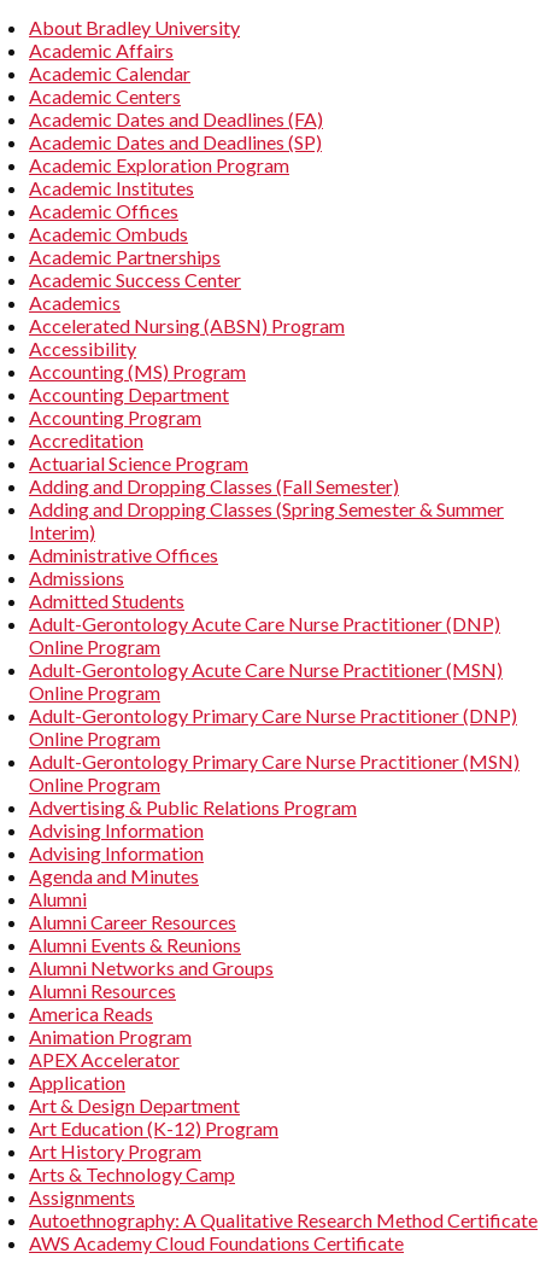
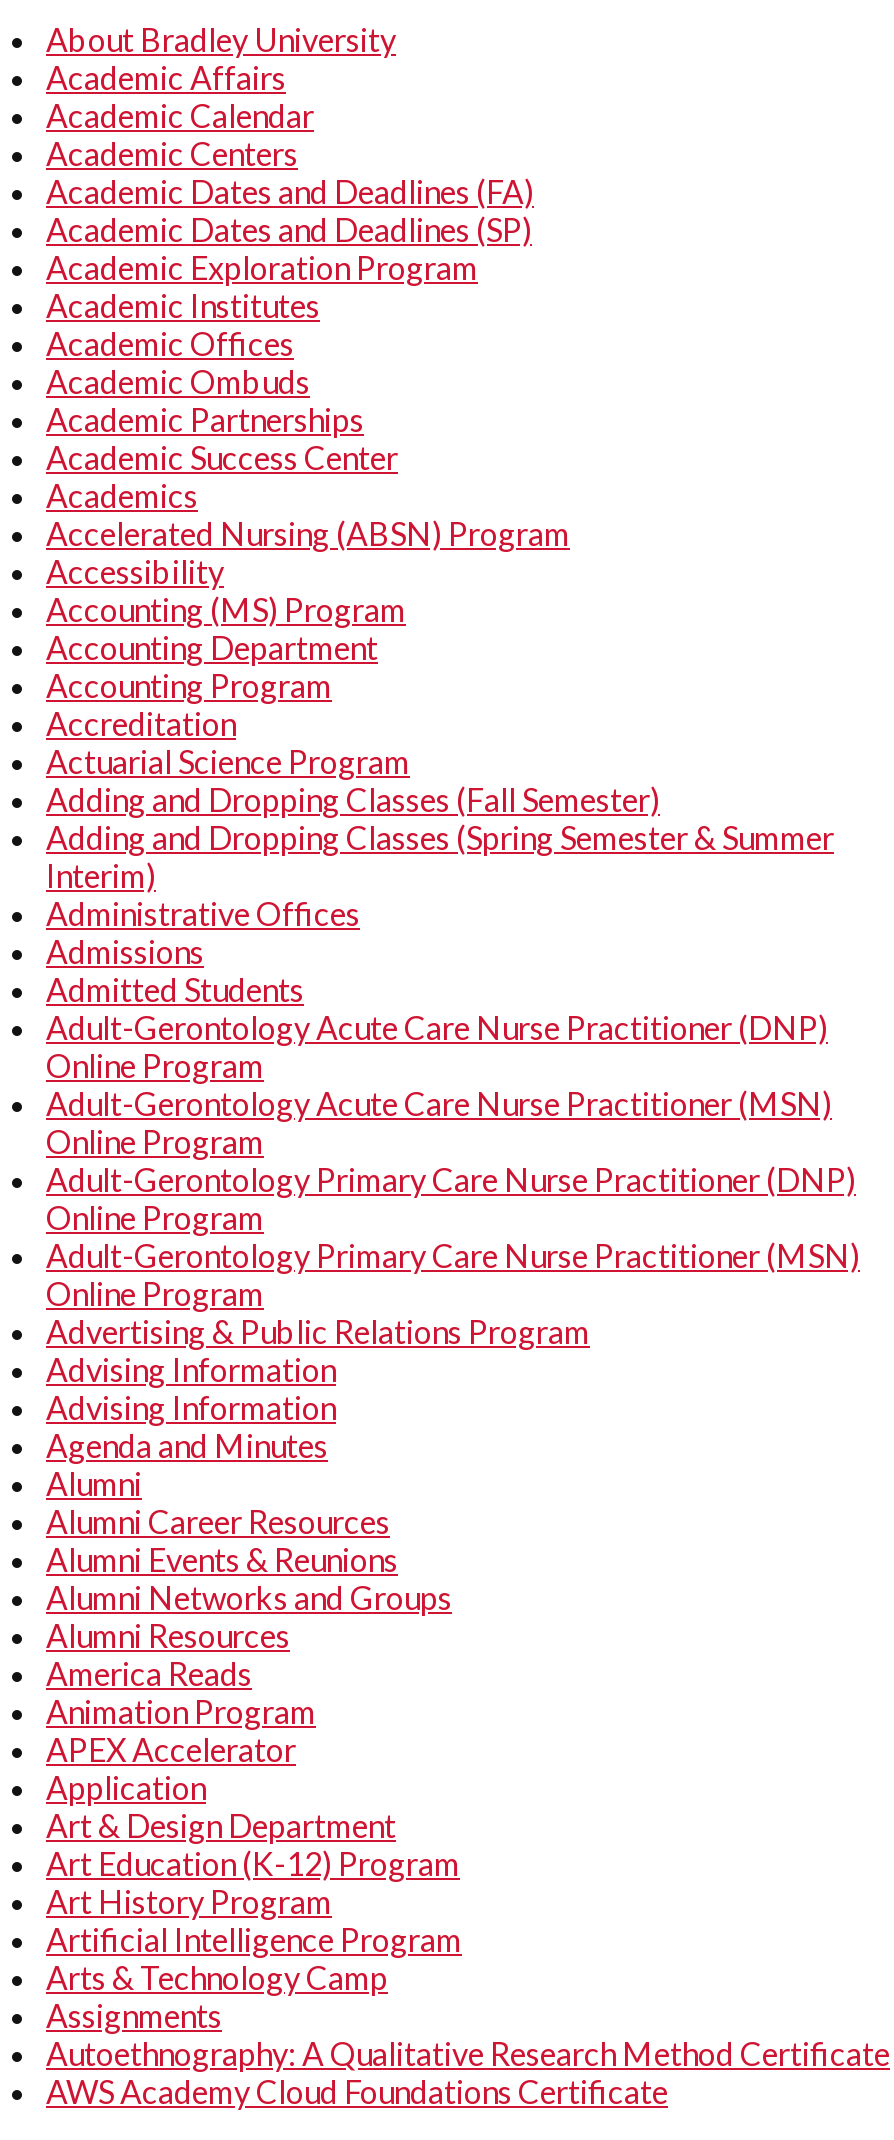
none -> [46,1920,462,1958] Artificial Intelligence Program

